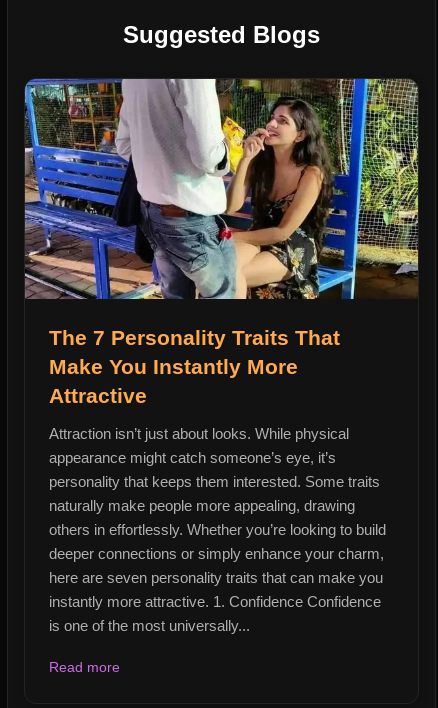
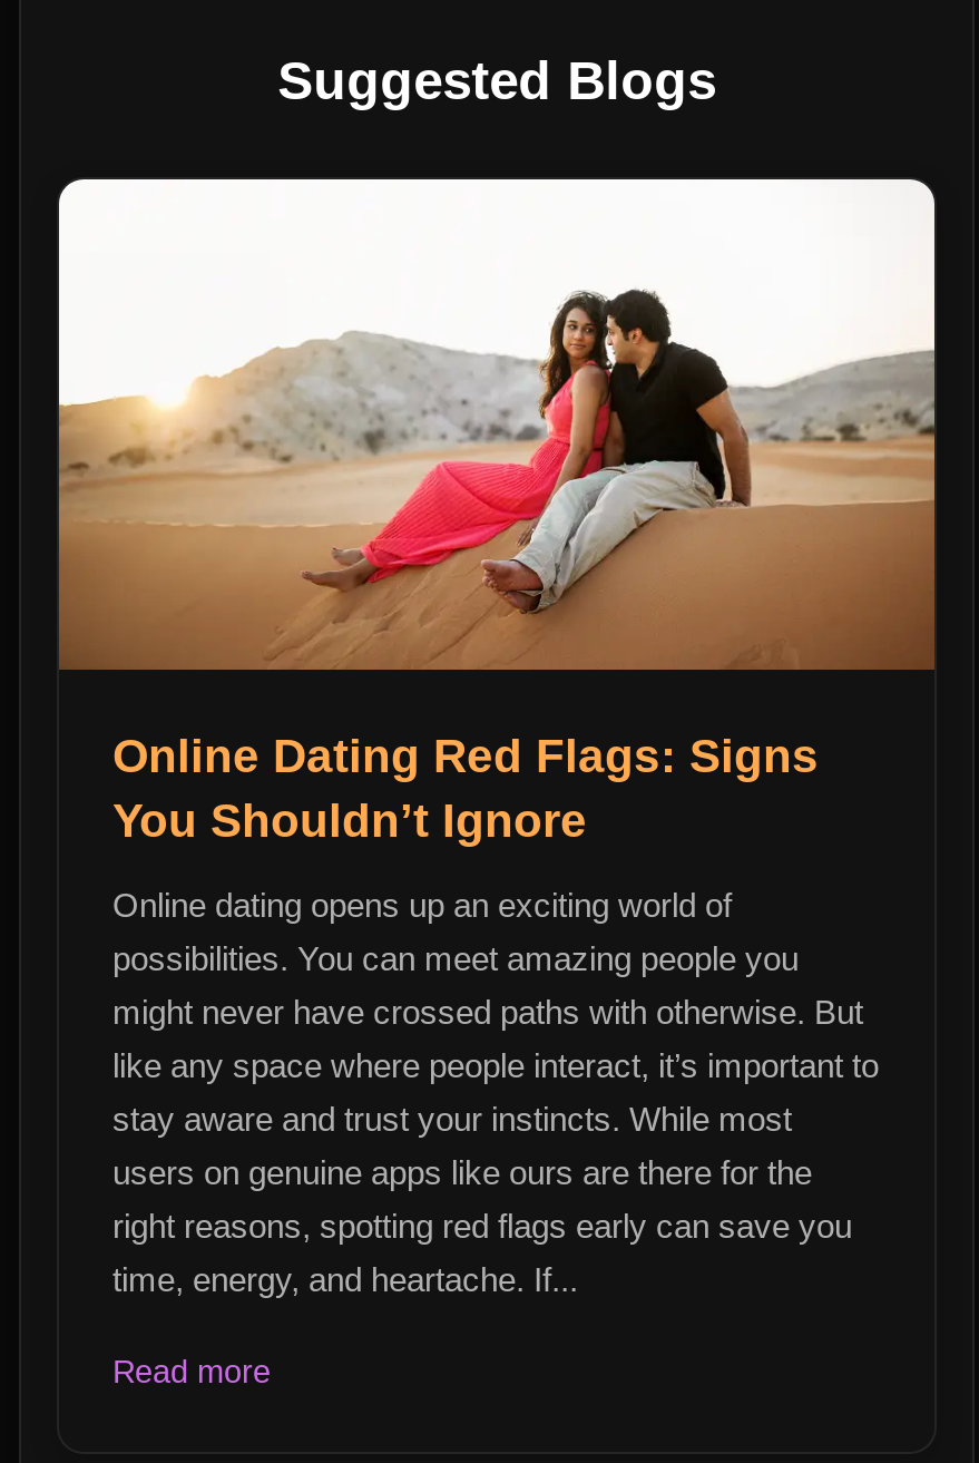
[24,78,419,407] [image] | The 7 Personality Traits That | Make You Instantly More | Attractive -> [57,177,934,846] [image] | Online Dating Red Flags: Signs | You Shouldn’t Ignore
[49,425,386,634] Attraction isn’t just about looks. While physical | appearance might catch someone’s eye, it’s | personality that keeps them interested. Some traits | naturally make people more appealing, drawing | others in effortlessly. Whether you’re looking to build | deeper connections or simply enhance your charm, | here are seven personality traits that can make you | instantly more attractive. 1. Confidence Confidence | is one of the most universally... -> [112,886,879,1298] Online dating opens up an exciting world of | possibilities. You can meet amazing people you | might never have crossed paths with otherwise. But | like any space where people interact, it’s important to | stay aware and trust your instincts. While most | users on genuine apps like ours are there for the | right reasons, spotting red flags early can save you | time, energy, and heartache. If...

